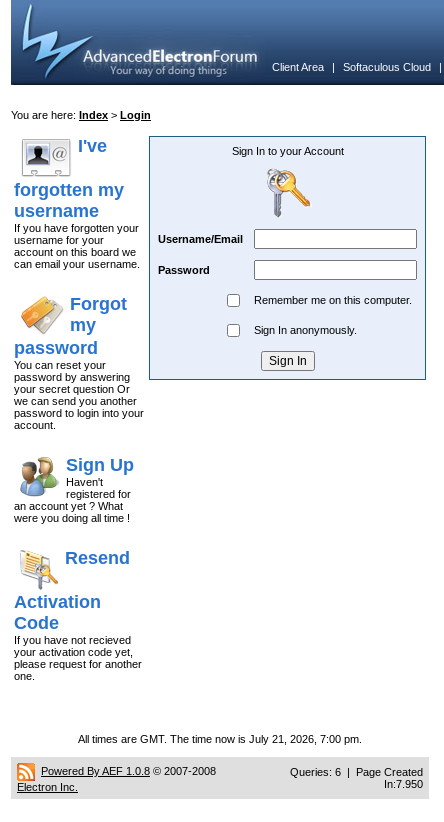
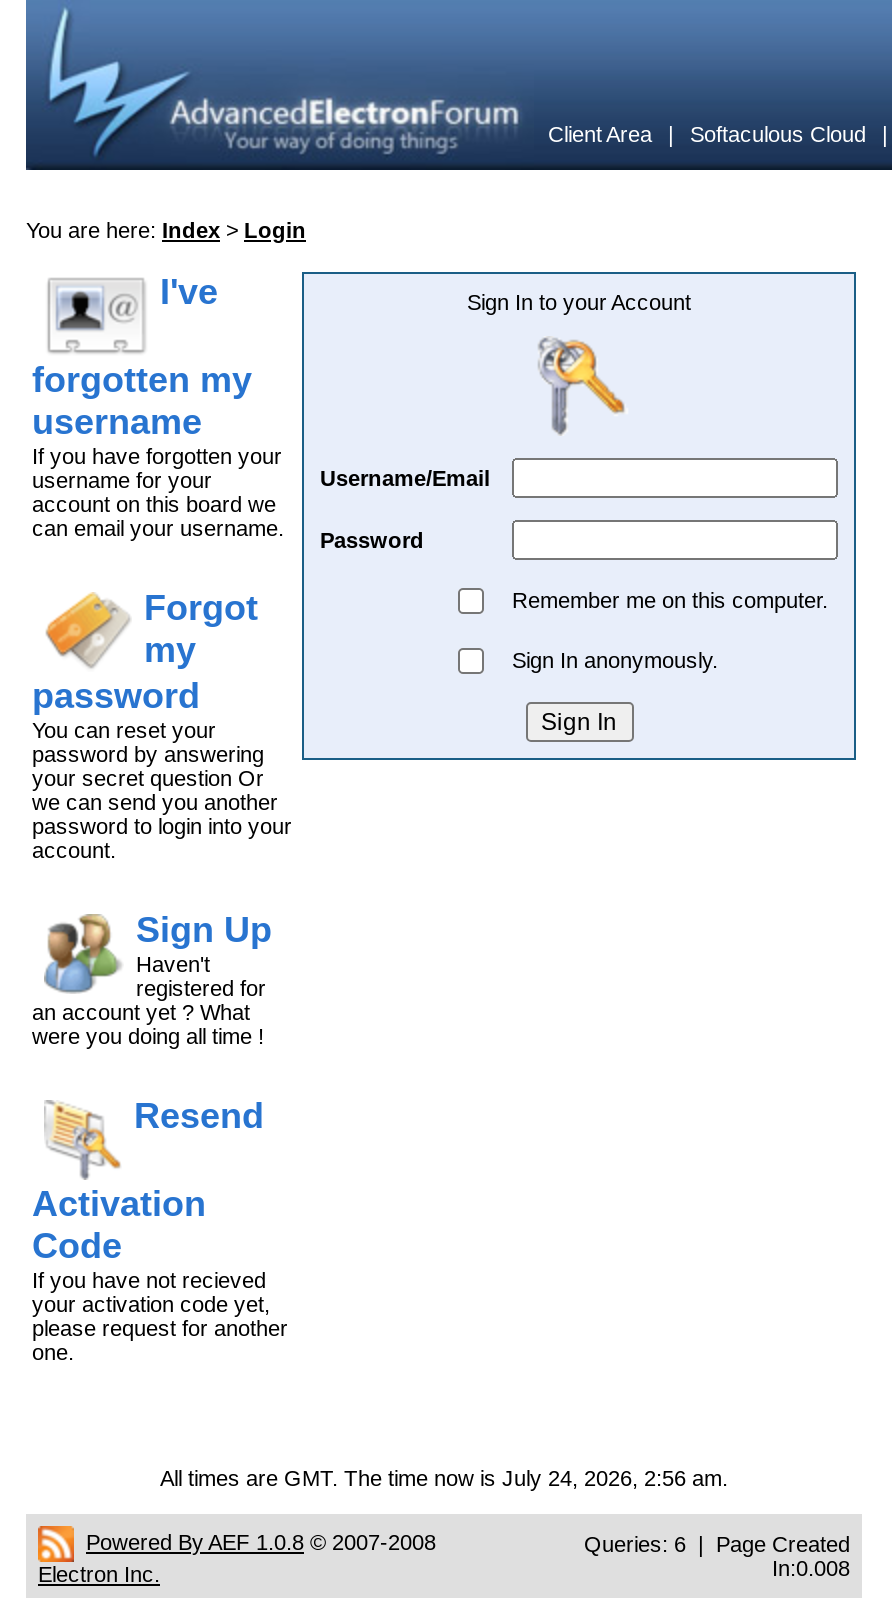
[78,733,362,745] All times are GMT. The time now is July 21, 2026, 7:00 pm. -> [160,1466,728,1490] All times are GMT. The time now is July 24, 2026, 2:56 am.
[384,778,423,790] In:7.950 -> [772,1556,850,1580] In:0.008

